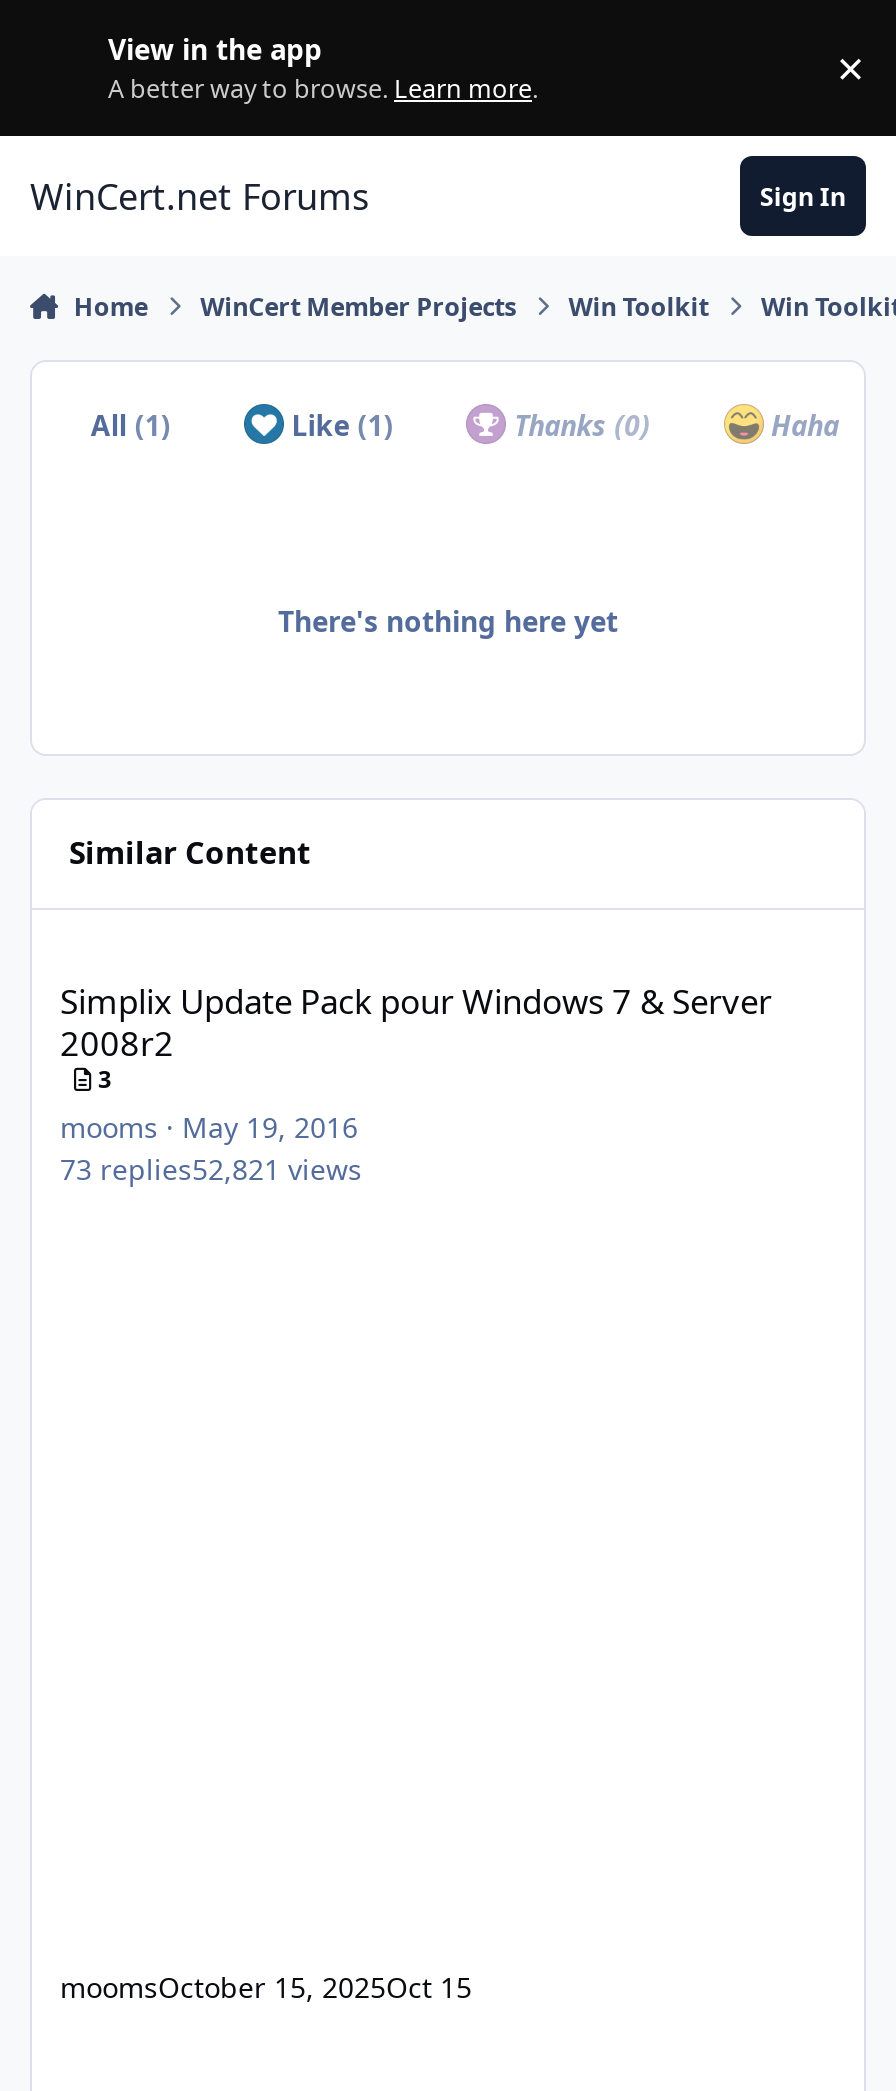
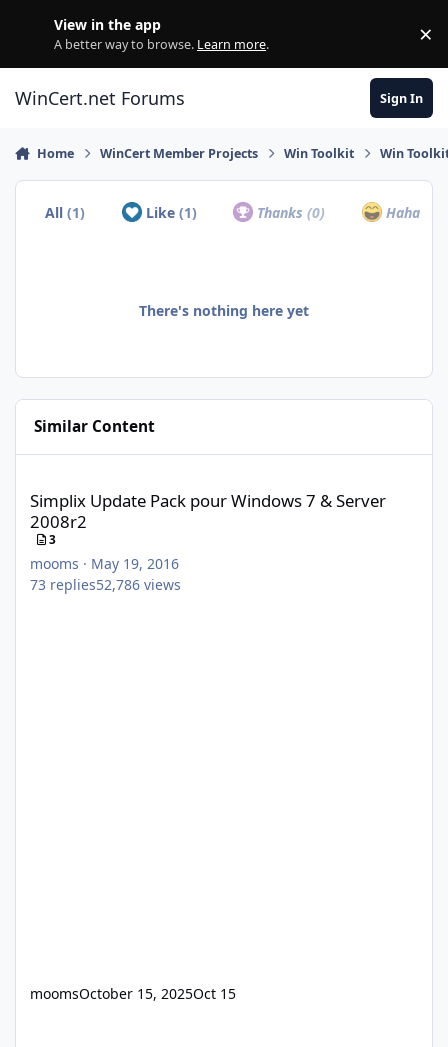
[60,1149,362,1187] 73 replies52,821 views -> [30,574,181,593] 73 replies52,786 views

